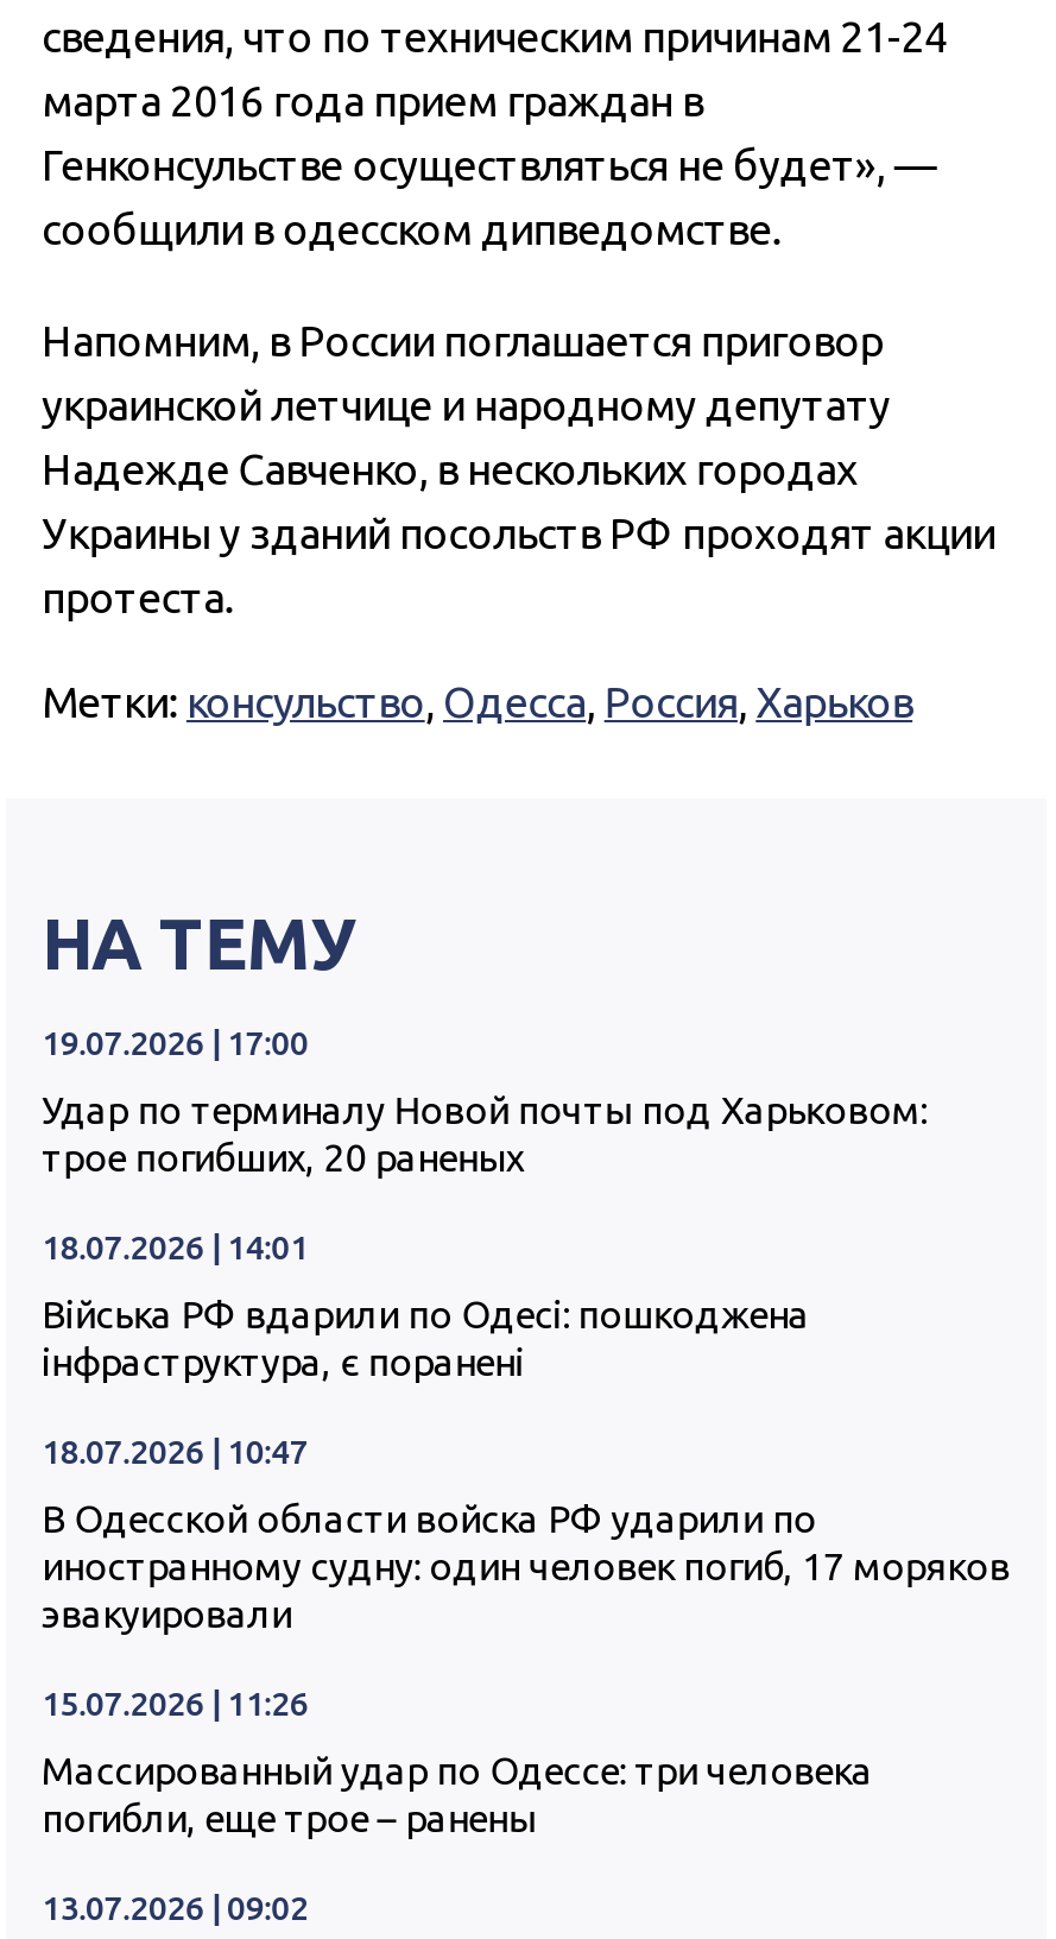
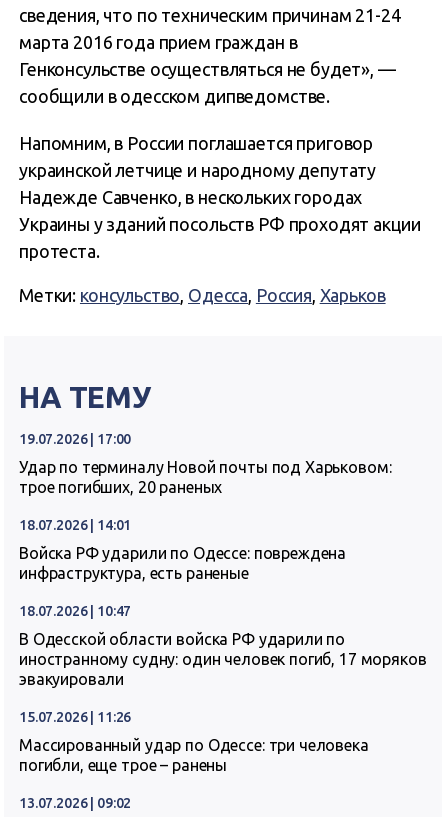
[42,1293,809,1383] Війська РФ вдарили по Одесі: пошкоджена | інфраструктура, є поранені -> [19,544,346,582] Войска РФ ударили по Одессе: повреждена | инфраструктура, есть раненые

